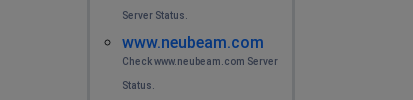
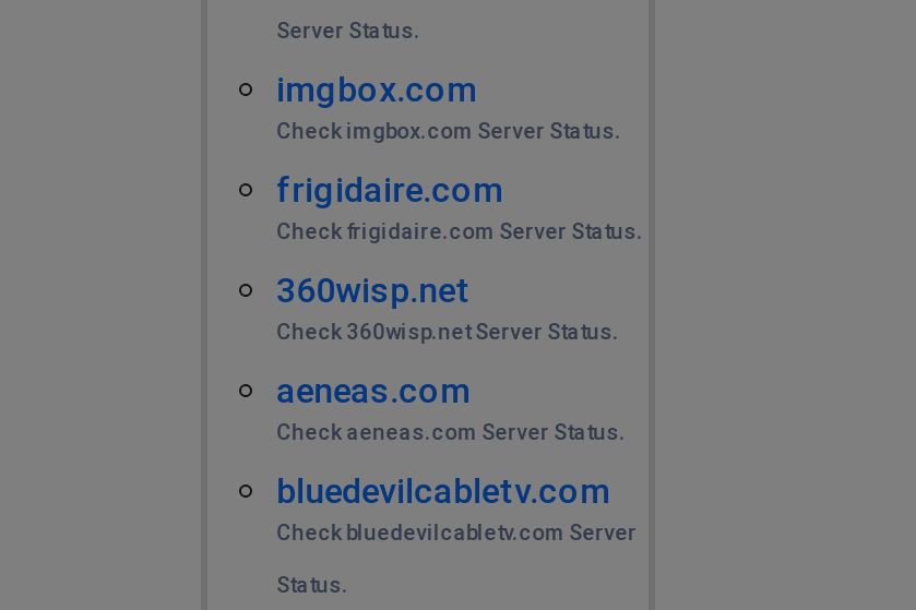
[122,33,278,67] www.neubeam.com | Check www.neubeam.com Server -> [277,69,643,545] imgbox.com | Check imgbox.com Server Status. | frigidaire.com | Check frigidaire.com Server Status. | 360wisp.net | Check 360wisp.net Server Status. | aeneas.com | Check aeneas.com Server Status. | bluedevilcabletv.com | Check bluedevilcabletv.com Server

